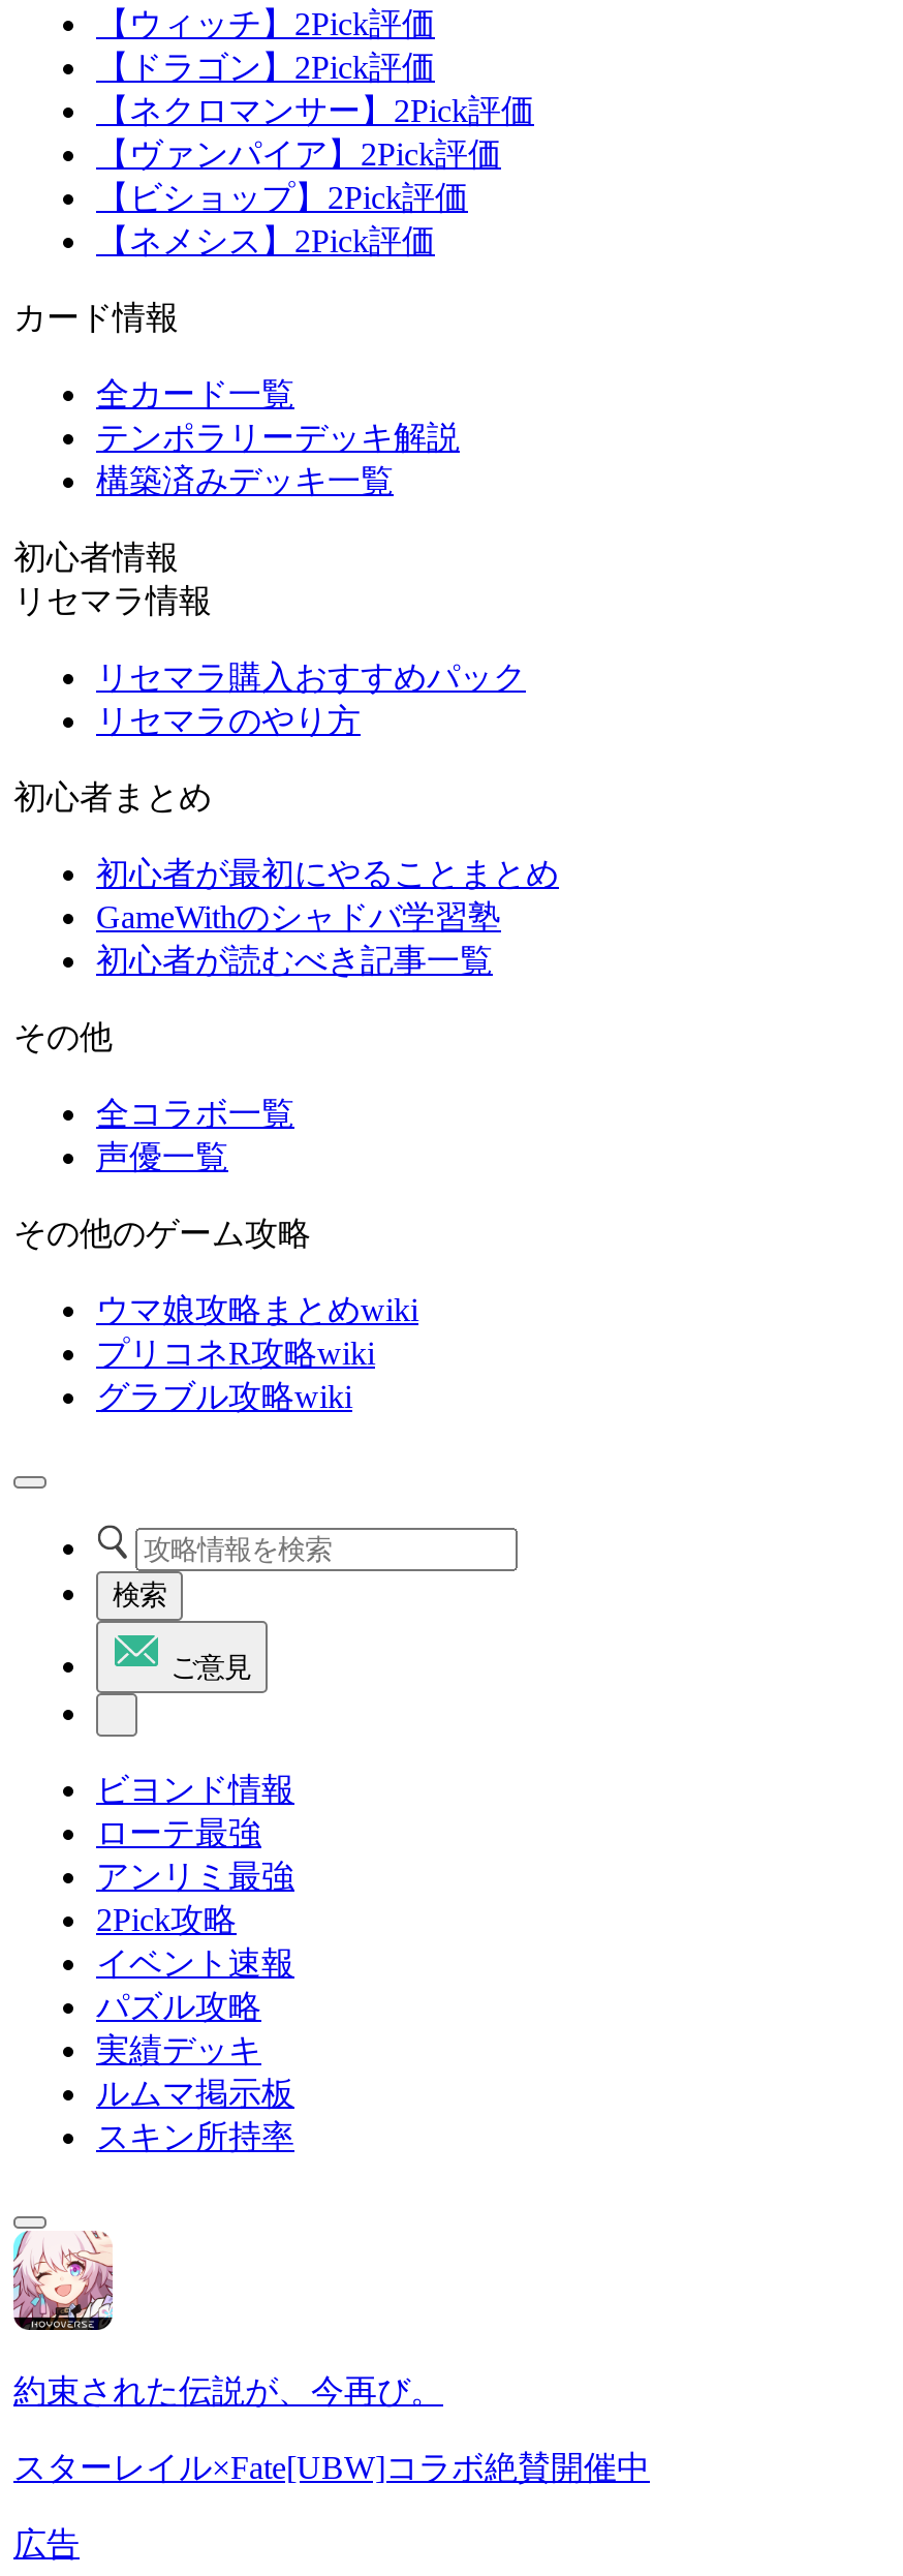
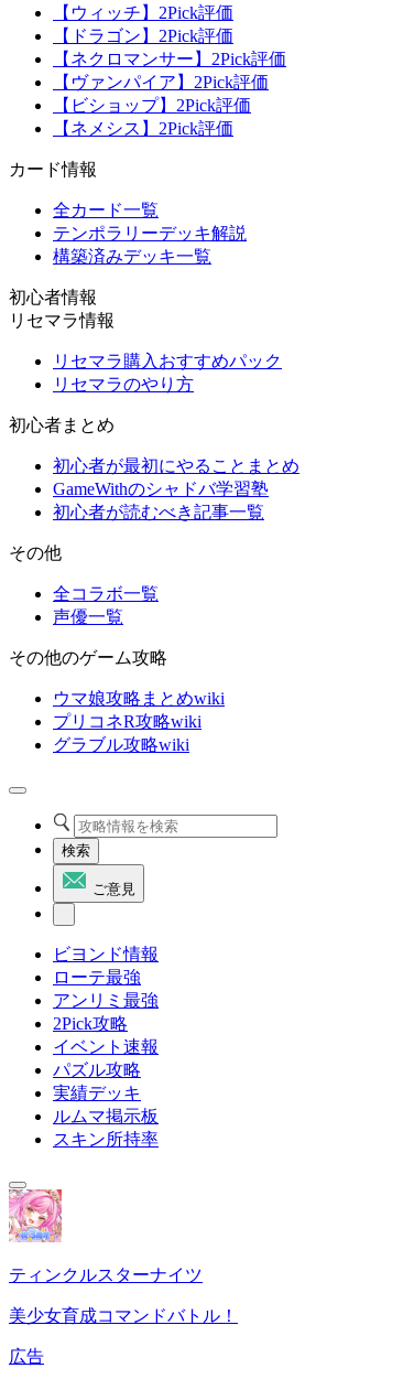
[11,2229,443,2409] [image] | 約束された伝説が、今再び。 -> [8,1188,203,1284] [image] | ティンクルスターナイツ
[13,2450,650,2485] スターレイル×Fate[UBW]コラボ絶賛開催中 -> [9,1306,238,1325] 美少女育成コマンドバトル！

